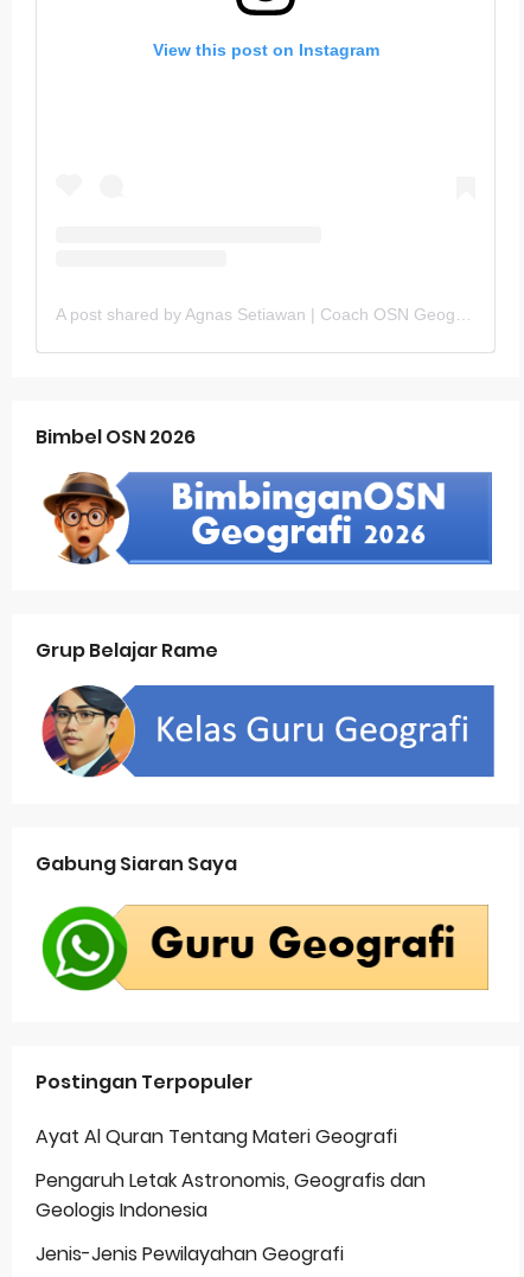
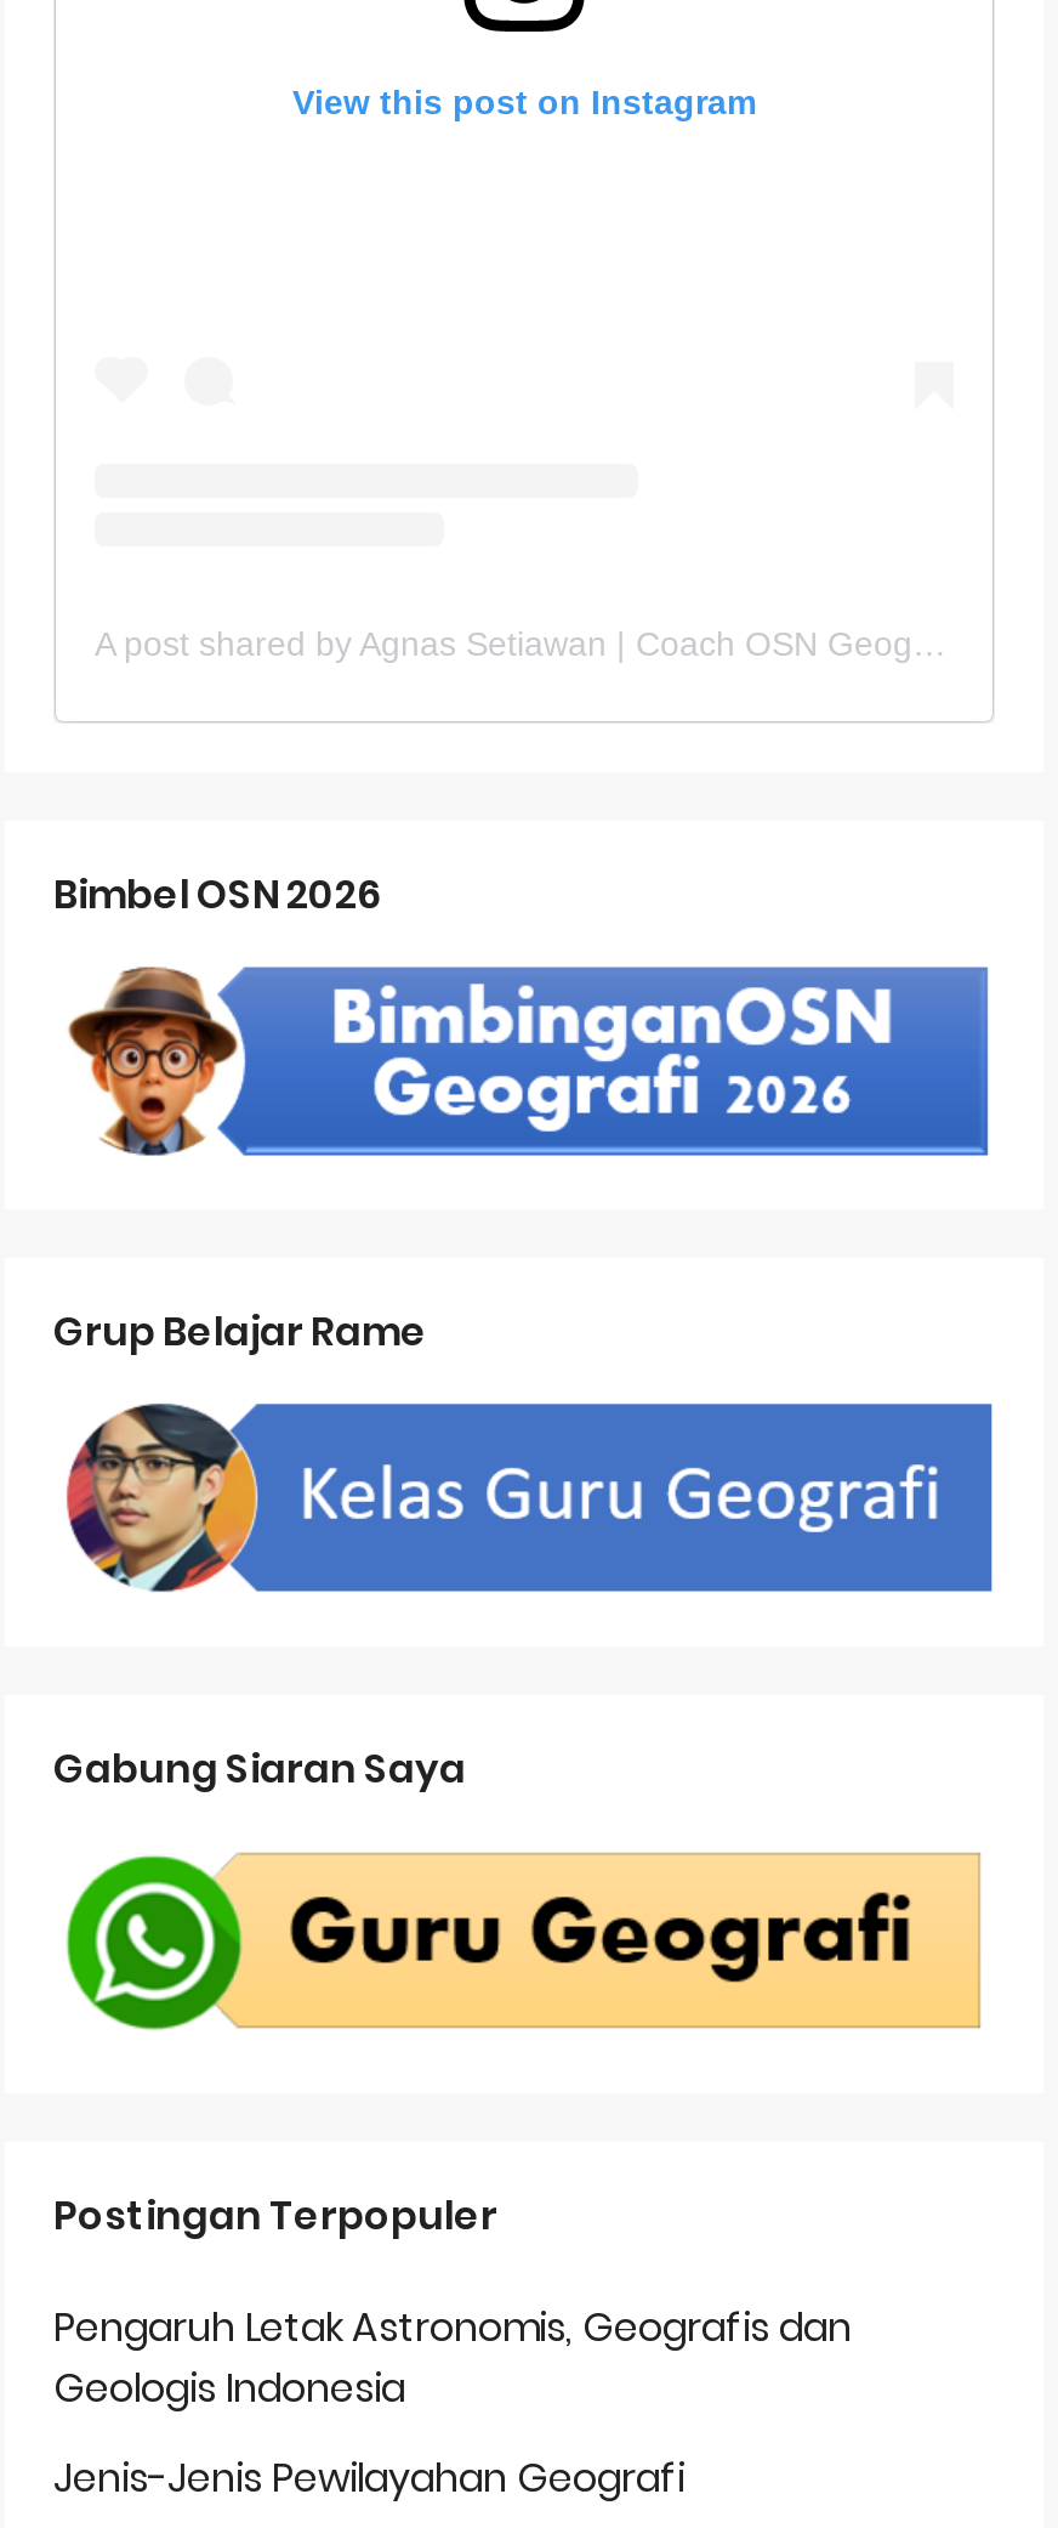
[36,1123,397,1150] Ayat Al Quran Tentang Materi Geografi -> none

